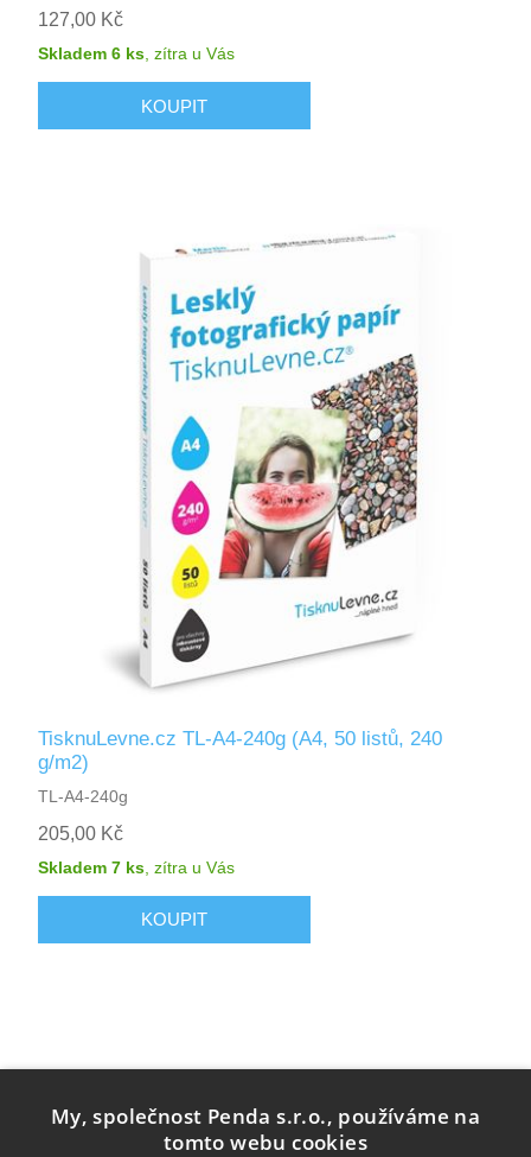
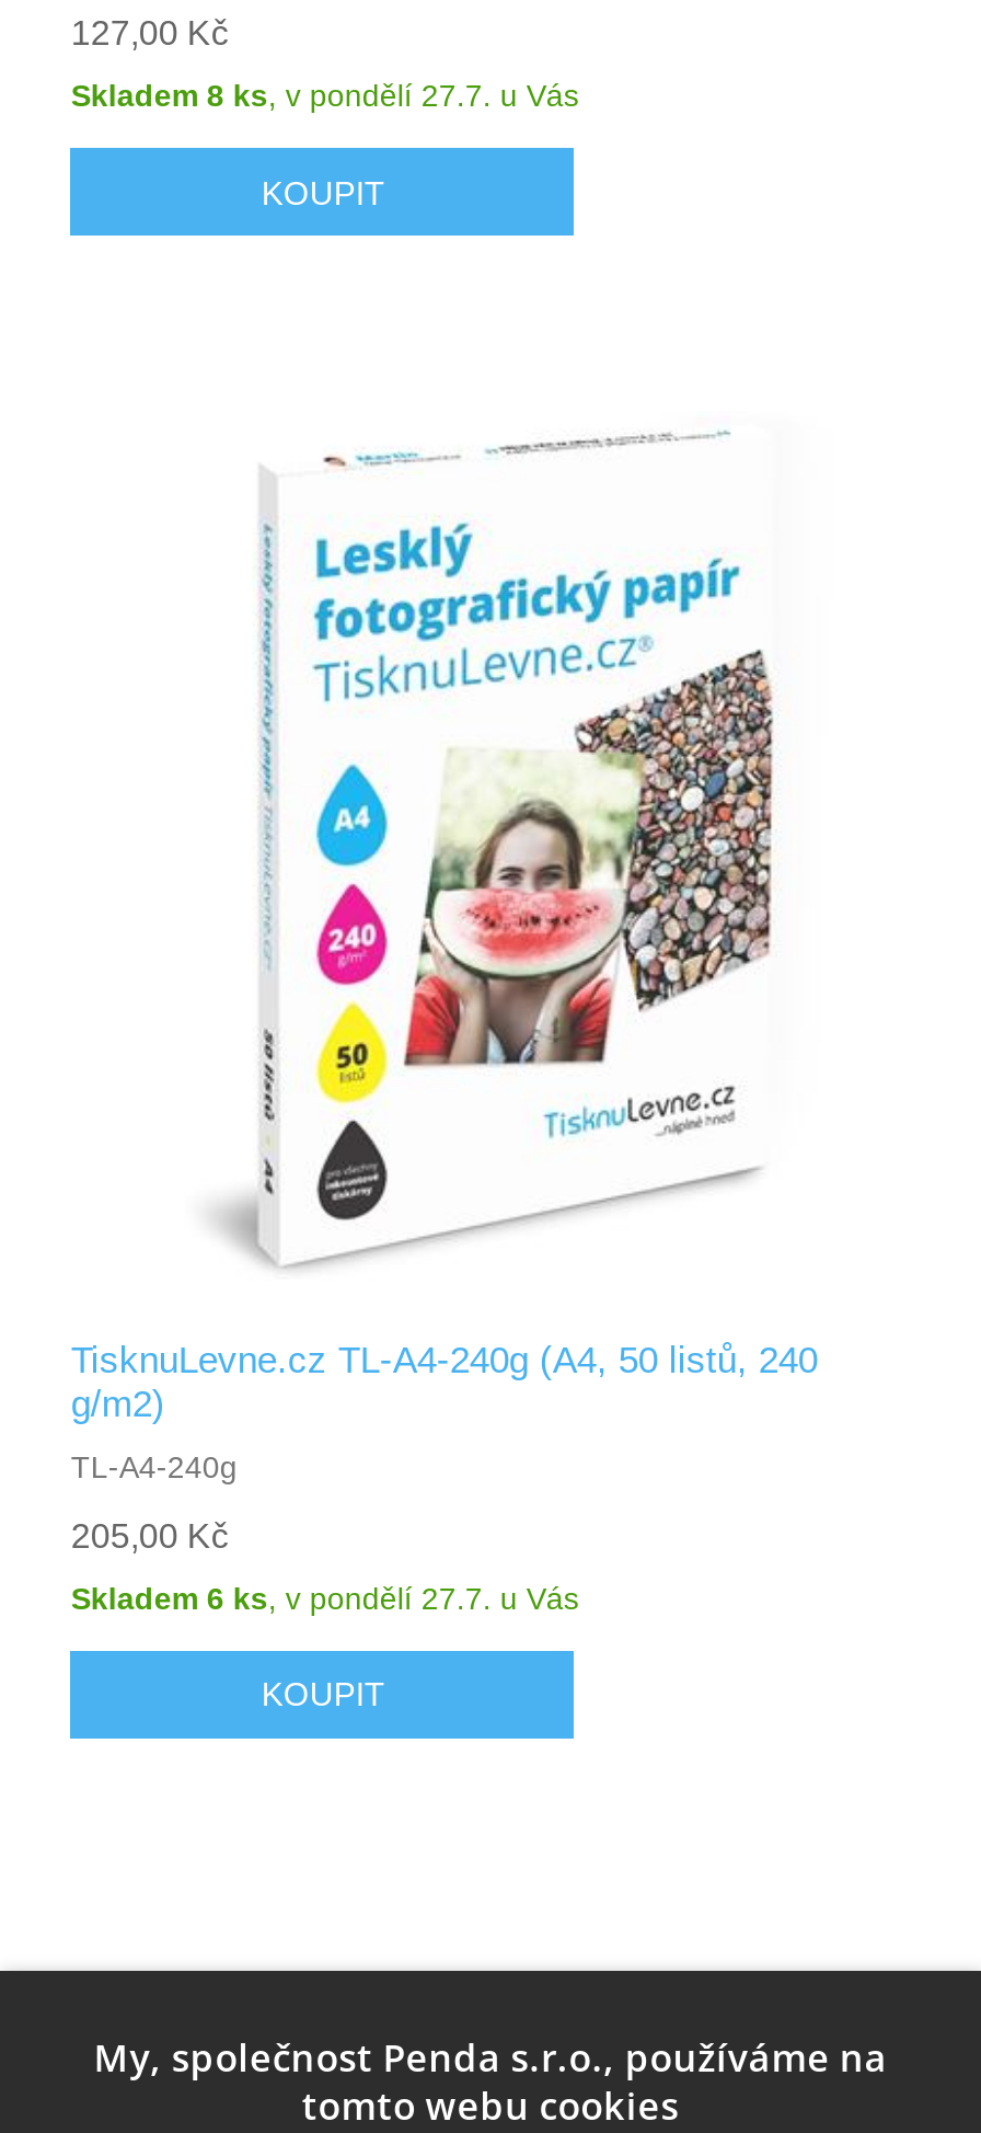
[38,44,235,63] Skladem 6 ks, zítra u Vás -> [71,78,579,113] Skladem 8 ks, v pondělí 27.7. u Vás
[38,857,235,876] Skladem 7 ks, zítra u Vás -> [71,1580,579,1615] Skladem 6 ks, v pondělí 27.7. u Vás

